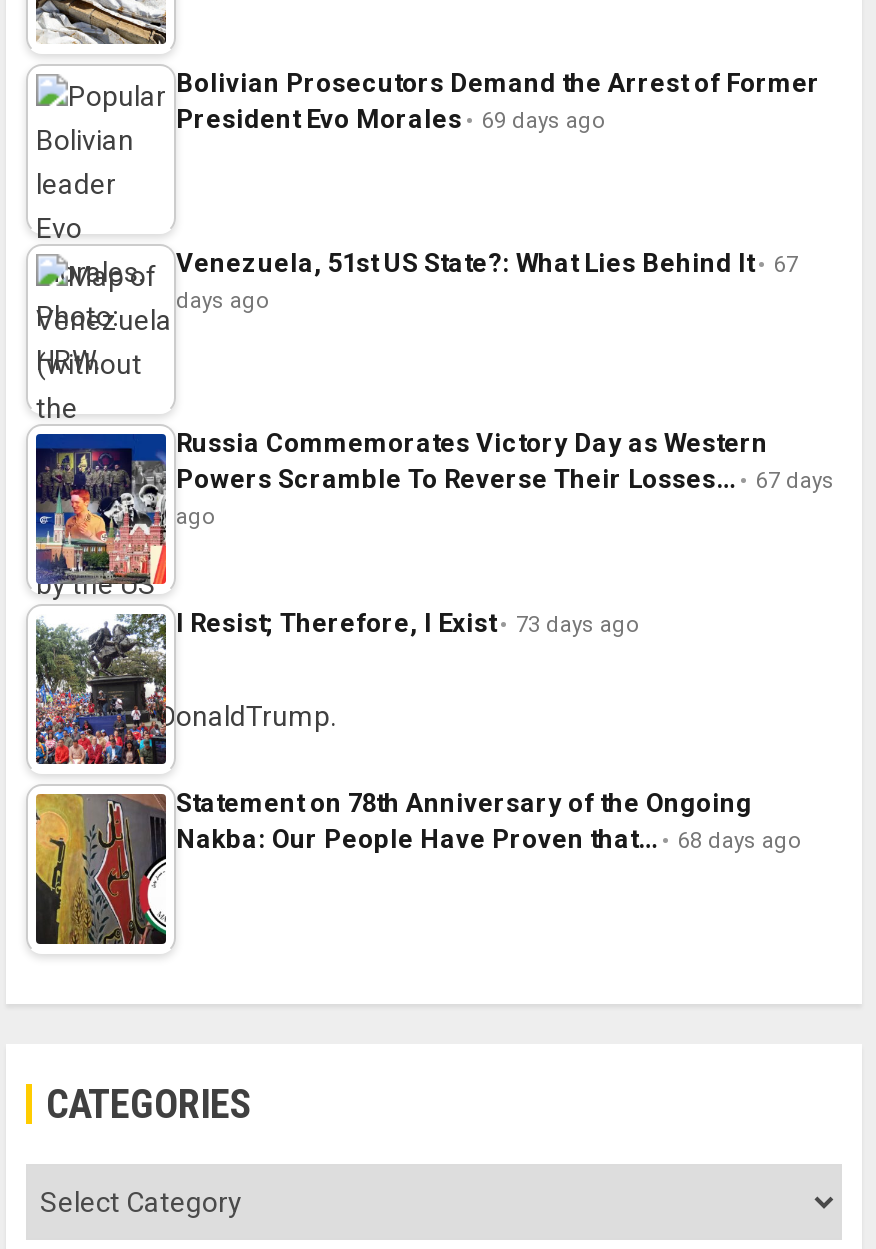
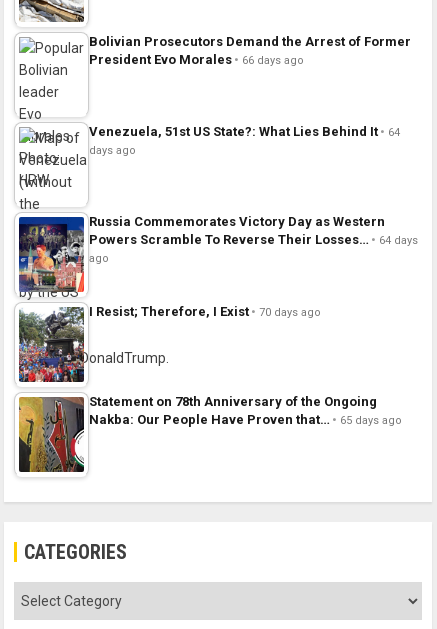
[176,103,606,133] President Evo Morales 69 days ago -> [89,51,304,66] President Evo Morales 66 days ago
[176,247,798,277] Venezuela, 51st US State?: What Lies Behind It 67 -> [89,123,400,138] Venezuela, 51st US State?: What Lies Behind It 64
[176,463,834,493] Powers Scramble To Reverse Their Losses… 67 days -> [89,231,418,246] Powers Scramble To Reverse Their Losses… 64 days
[176,607,640,637] I Resist; Therefore, I Exist 73 days ago -> [89,303,321,318] I Resist; Therefore, I Exist 70 days ago
[176,823,802,853] Nakba: Our People Have Proven that… 68 days ago -> [89,411,402,426] Nakba: Our People Have Proven that… 65 days ago

